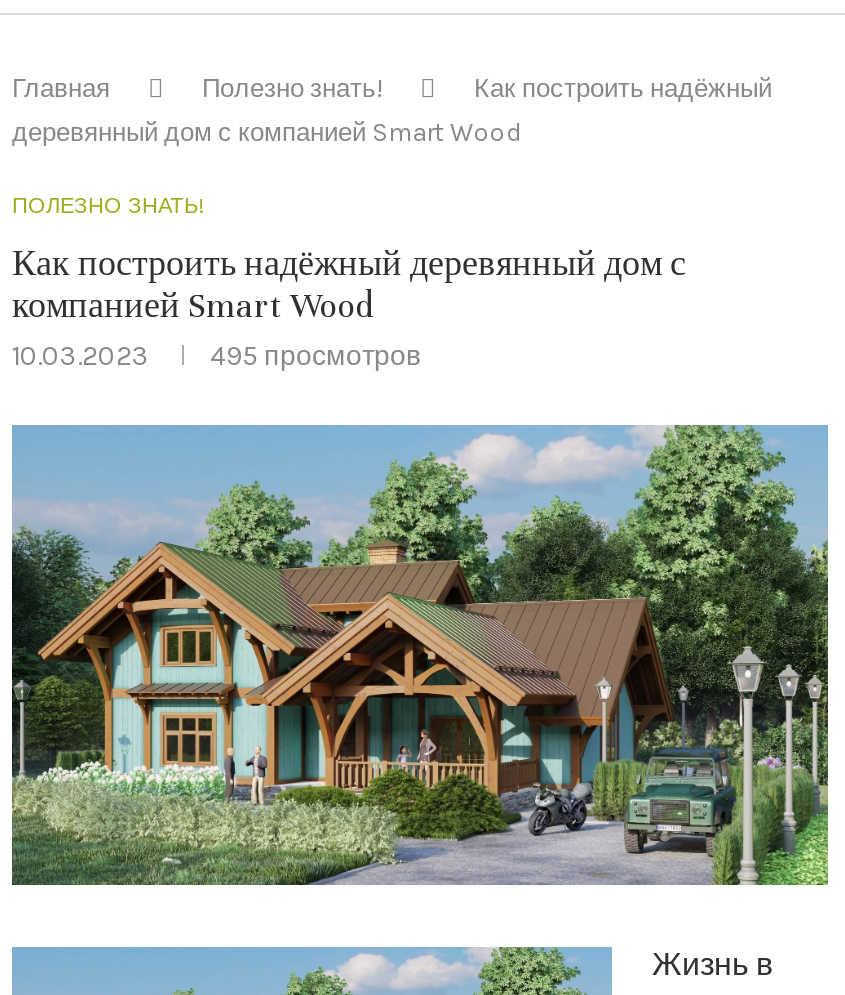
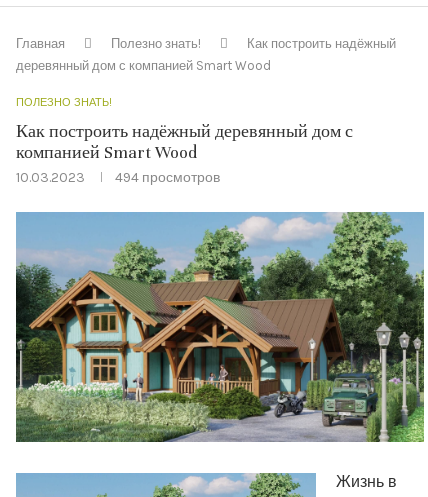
[12,339,420,373] 10.03.2023 495 просмотров -> [16,169,220,186] 10.03.2023 494 просмотров

